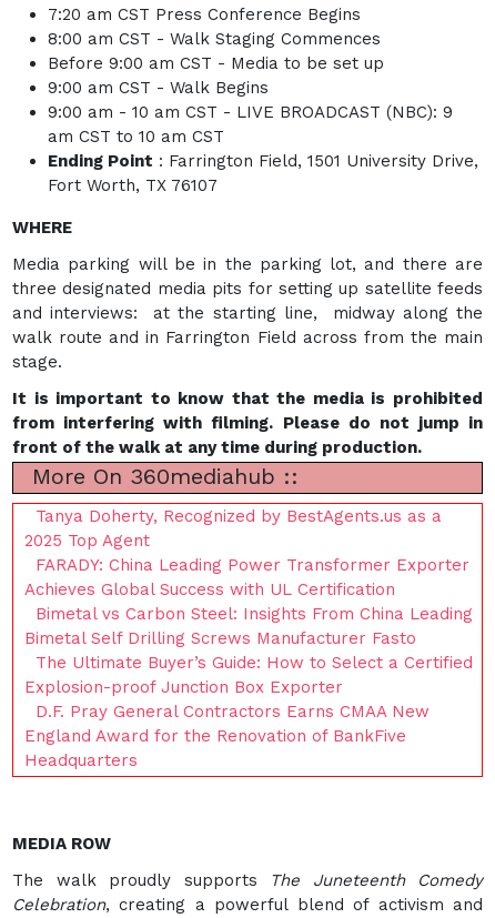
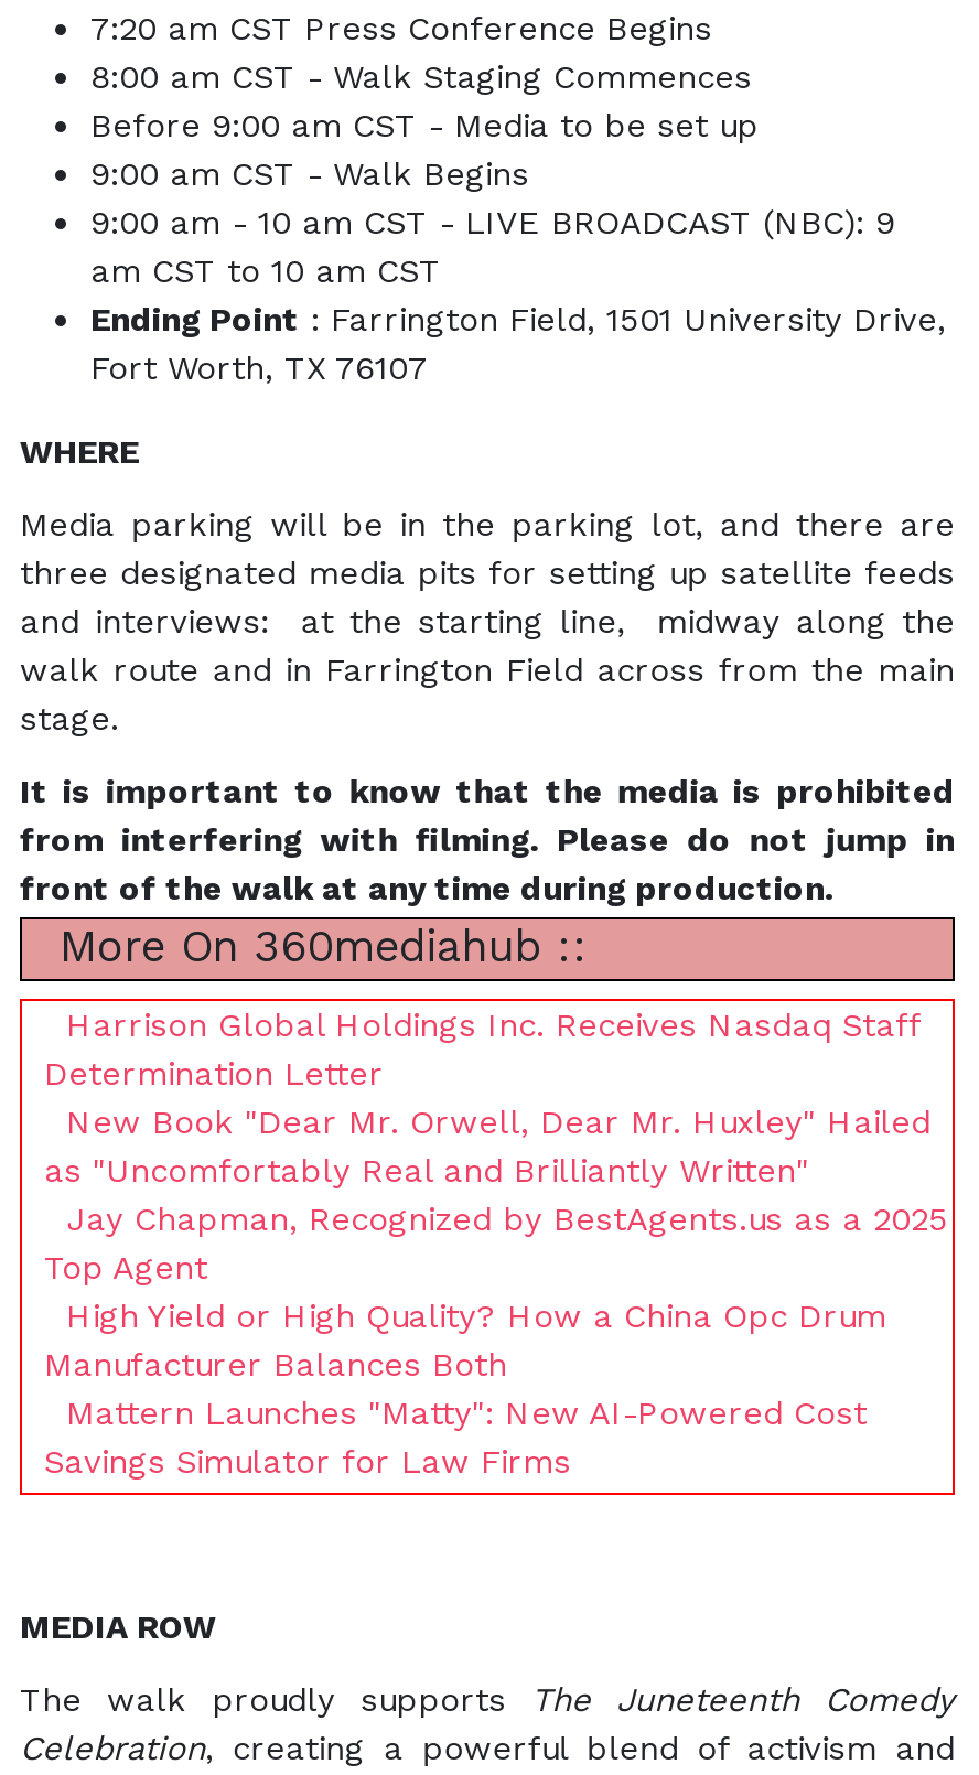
[24,506,473,770] Tanya Doherty, Recognized by BestAgents.us as a | 2025 Top Agent | FARADY: China Leading Power Transformer Exporter | Achieves Global Success with UL Certification | Bimetal vs Carbon Steel: Insights From China Leading | Bimetal Self Drilling Screws Manufacturer Fasto | The Ultimate Buyer’s Guide: How to Select a Certified | Explosion-proof Junction Box Exporter | D.F. Pray General Contractors Earns CMAA New | England Award for the Renovation of BankFive | Headquarters -> [44,1004,948,1481] Harrison Global Holdings Inc. Receives Nasdaq Staff | Determination Letter | New Book "Dear Mr. Orwell, Dear Mr. Huxley" Hailed | as "Uncomfortably Real and Brilliantly Written" | Jay Chapman, Recognized by BestAgents.us as a 2025 | Top Agent | High Yield or High Quality? How a China Opc Drum | Manufacturer Balances Both | Mattern Launches "Matty": New AI-Powered Cost | Savings Simulator for Law Firms

